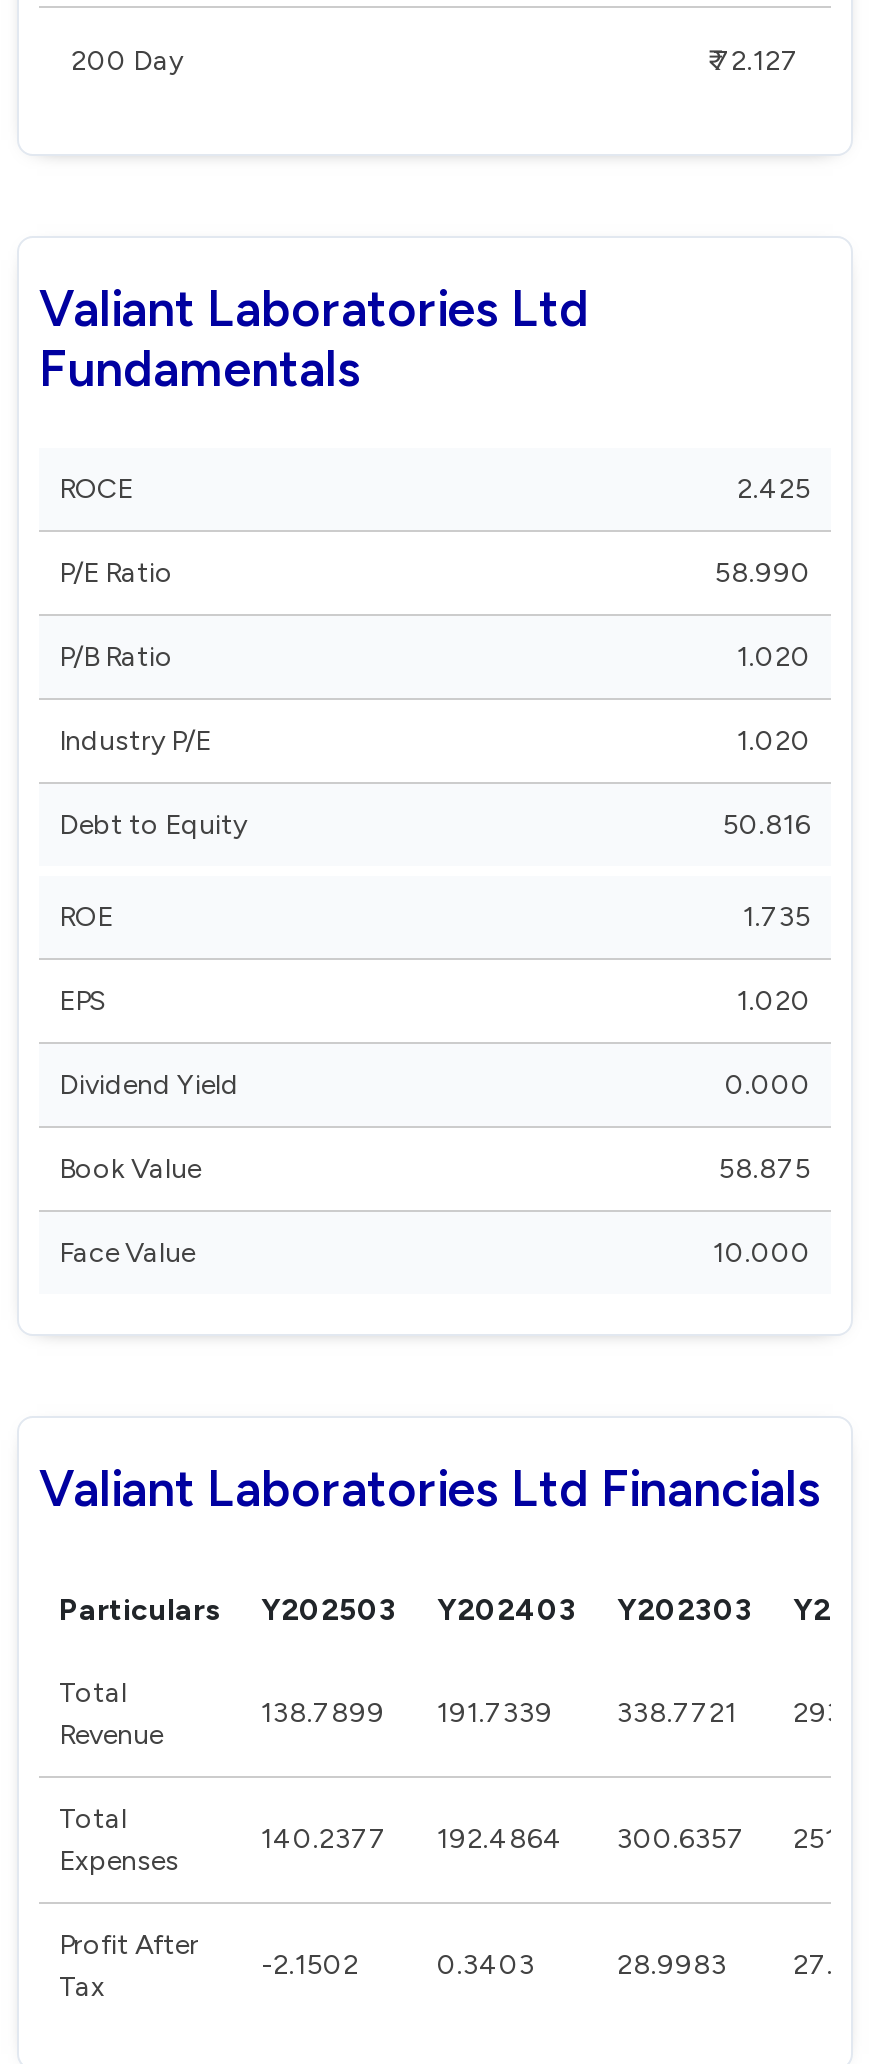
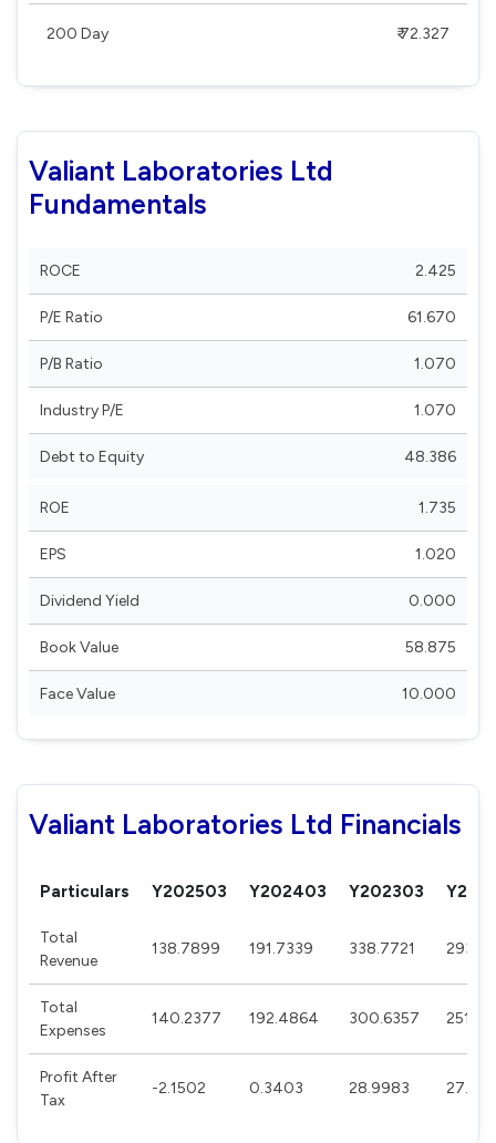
[707,44,799,78] ₹ 72.127 -> [396,24,449,43] ₹ 72.327
[715,556,811,590] 58.990 -> [407,308,456,327] 61.670
[737,640,811,674] 1.020 -> [414,354,456,373] 1.070
[737,724,811,758] 1.020 -> [414,401,456,420] 1.070
[723,808,811,842] 50.816 -> [404,447,456,466] 48.386

